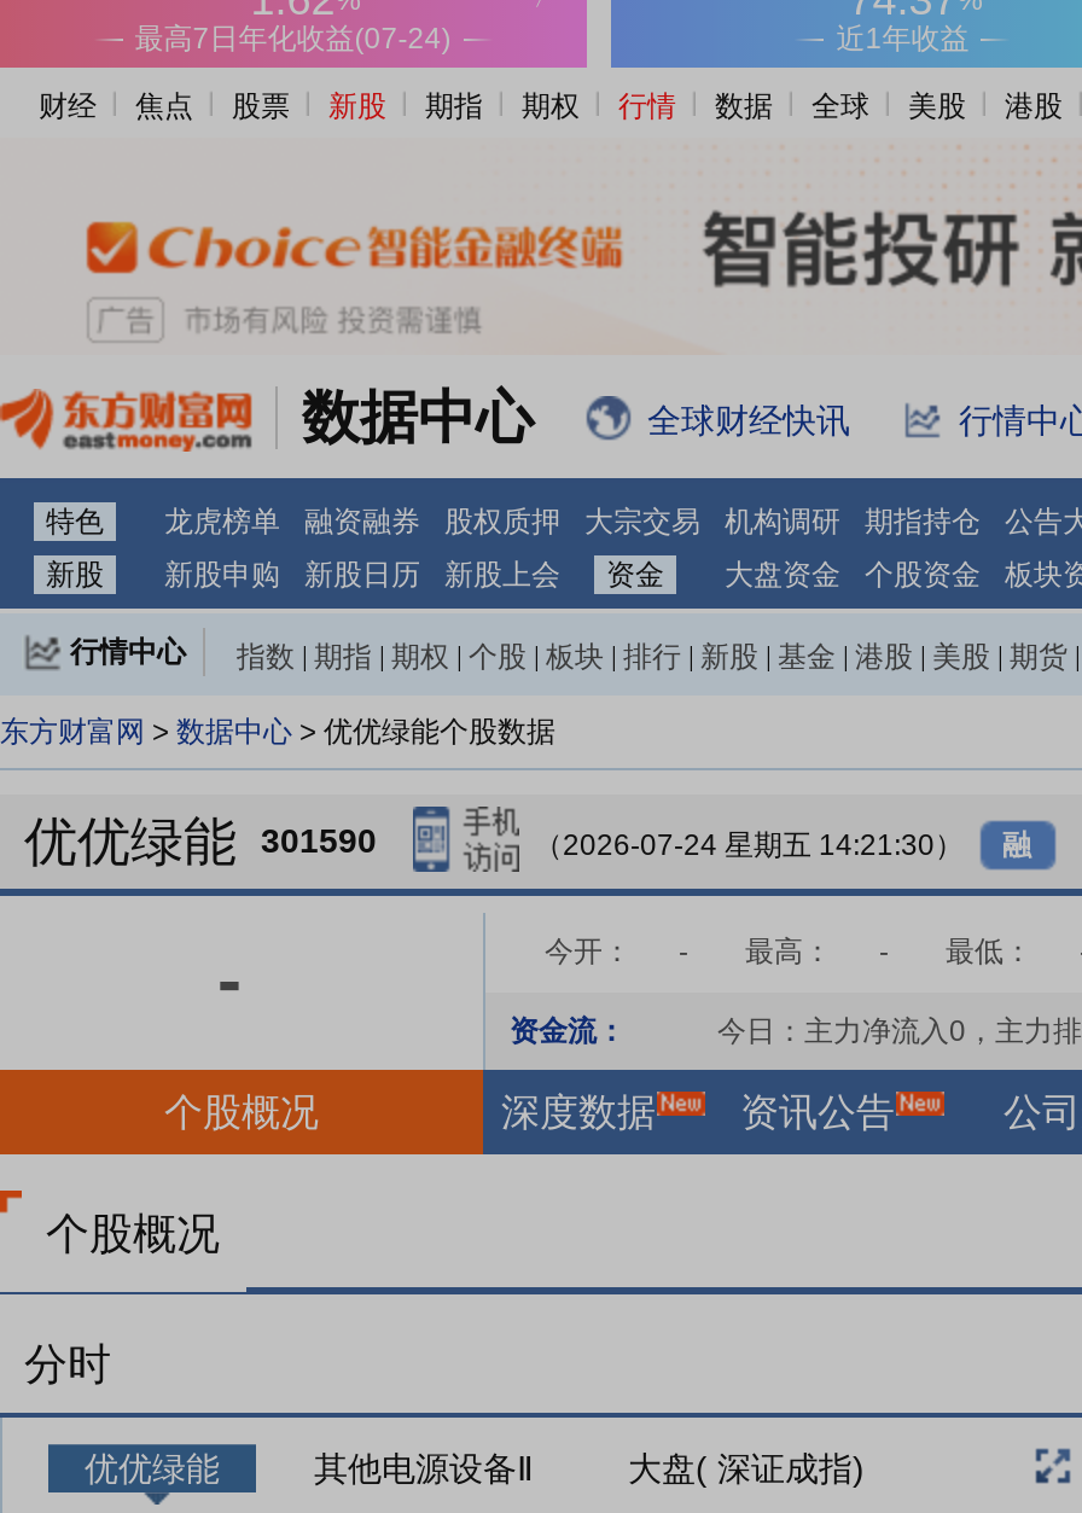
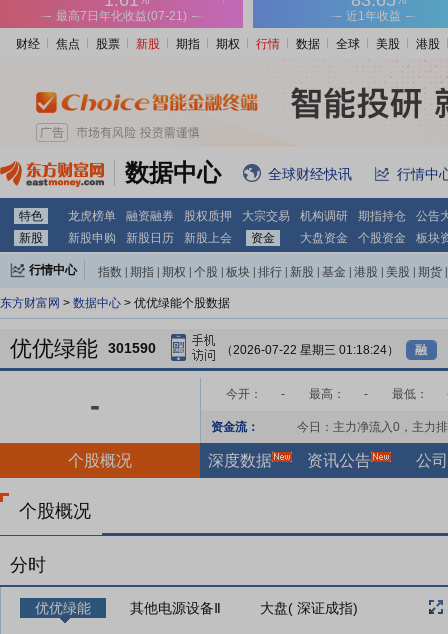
[534,828,1031,862] （2026-07-24 星期五 14:21:30） 融 -> [221,343,427,357] （2026-07-22 星期三 01:18:24） 融

